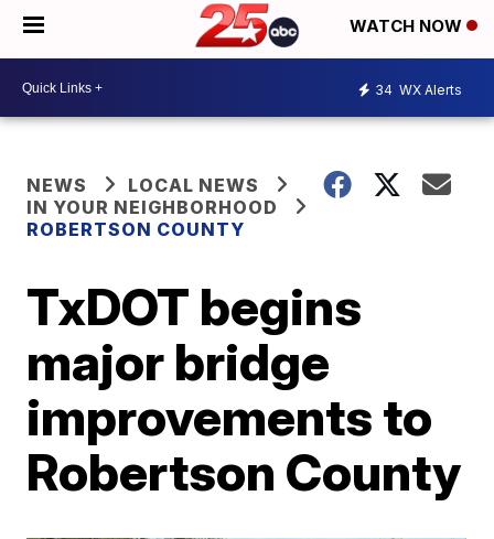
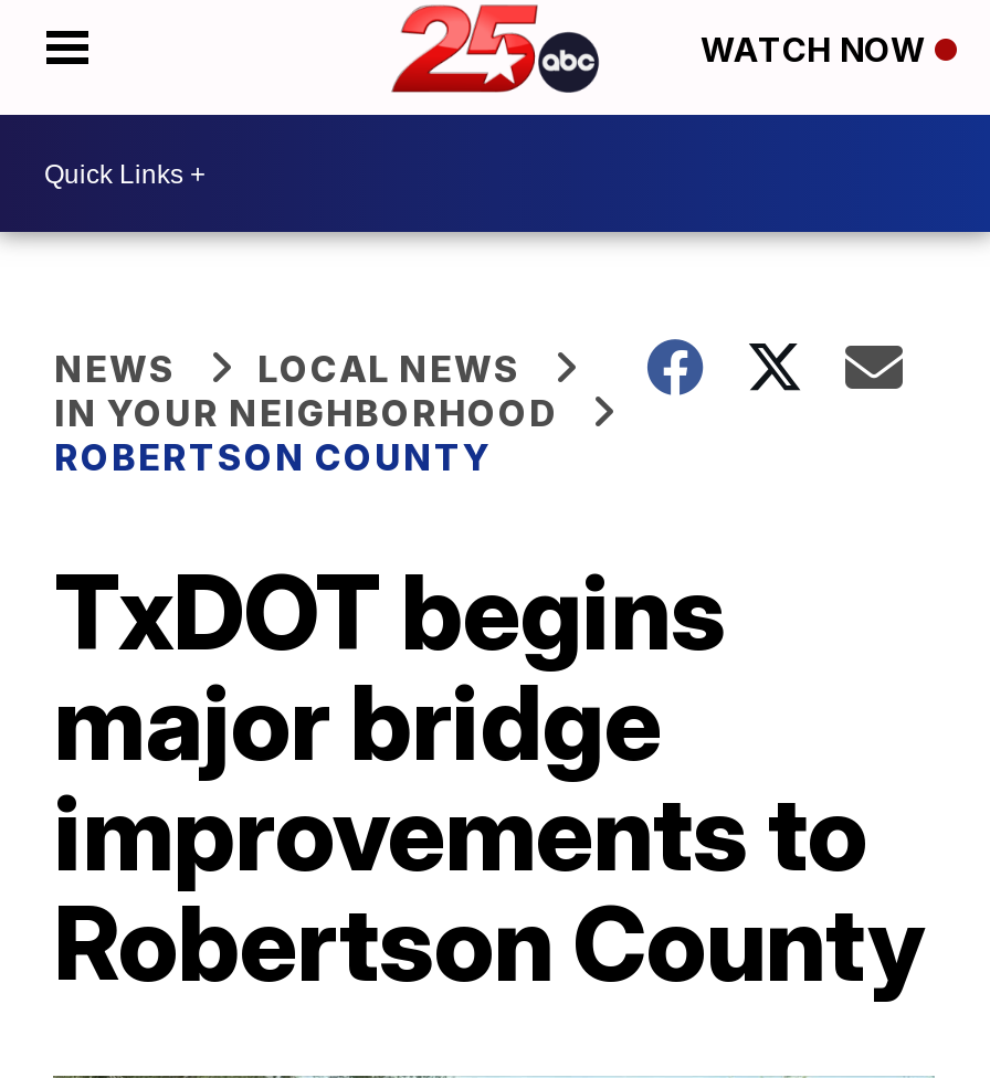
[375,81,462,98] 34 WX Alerts -> none

